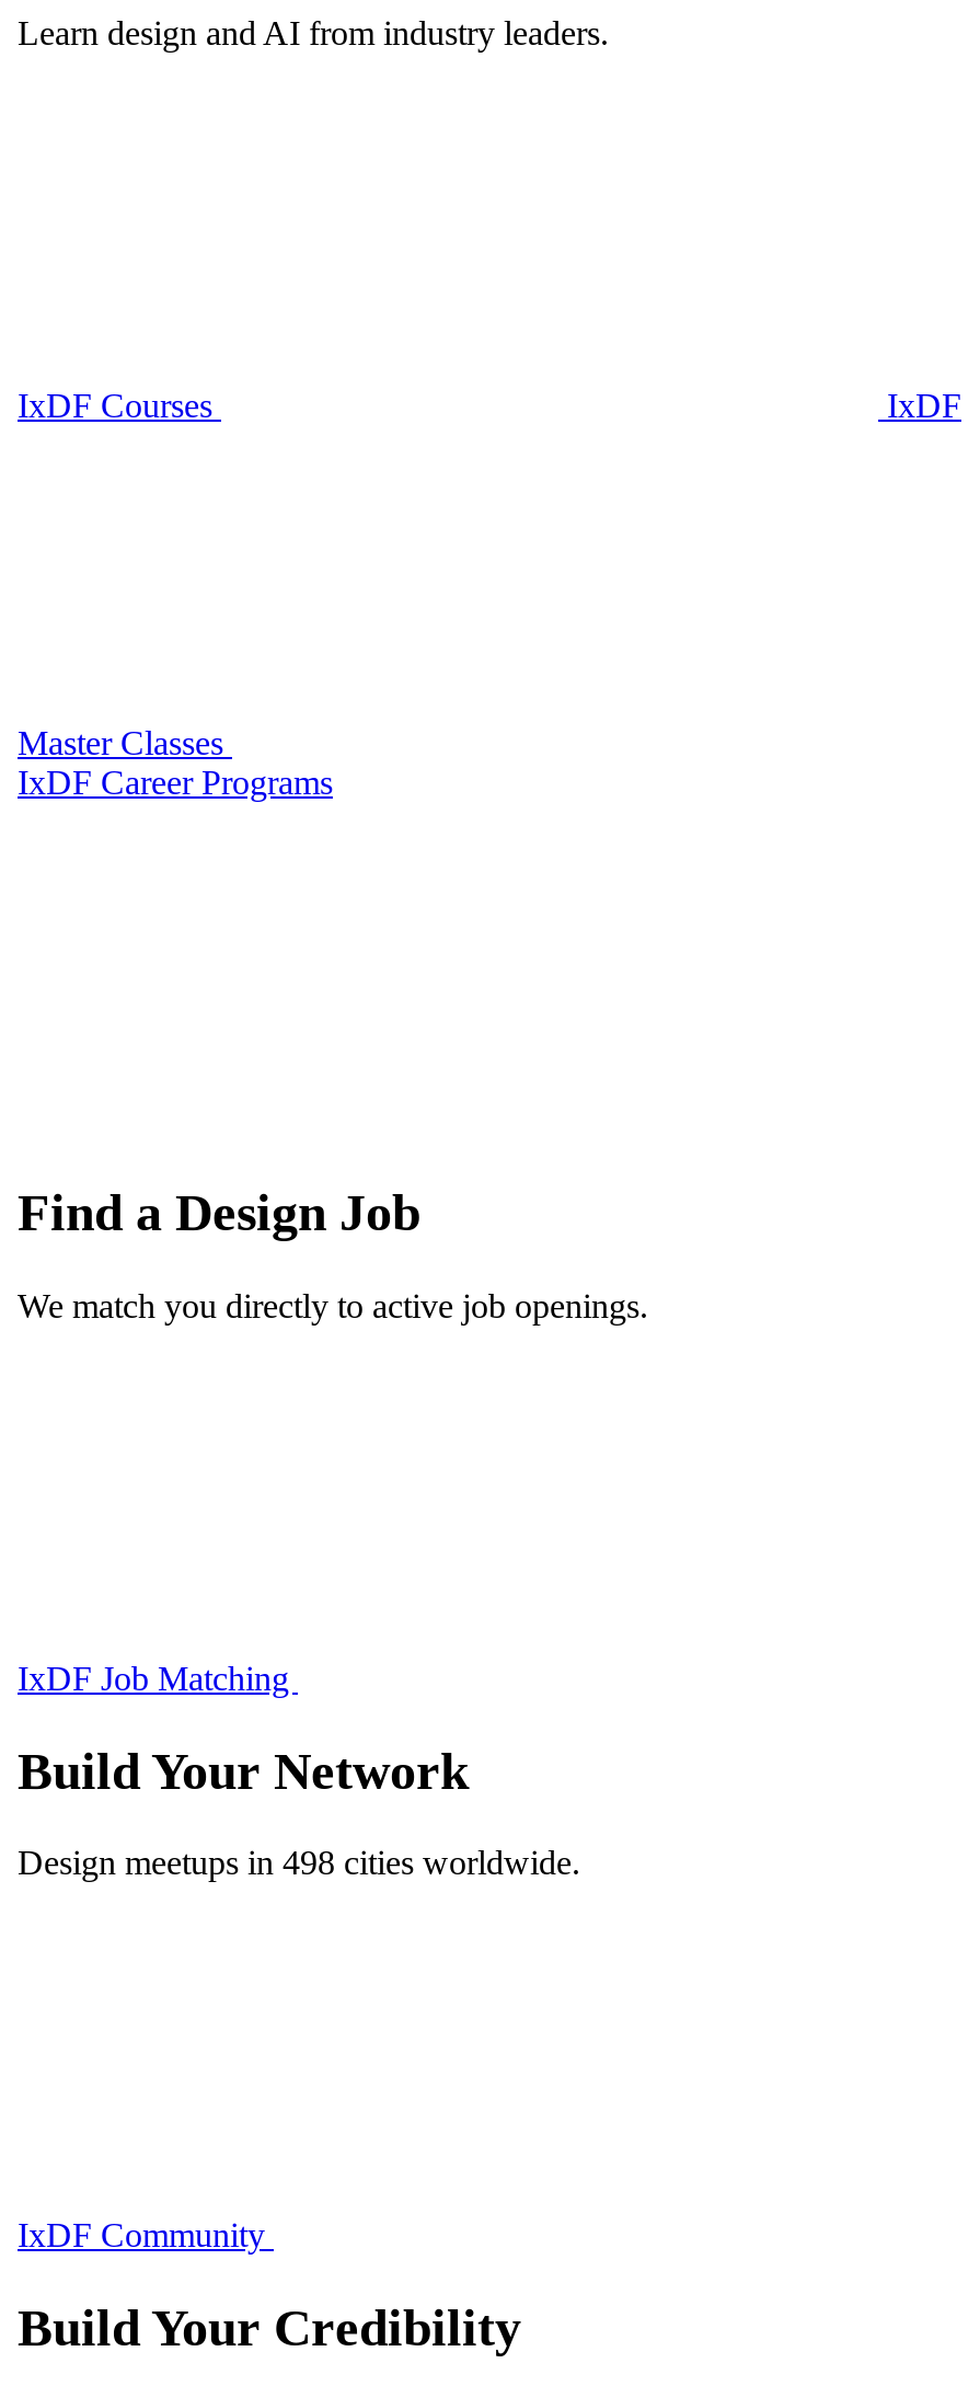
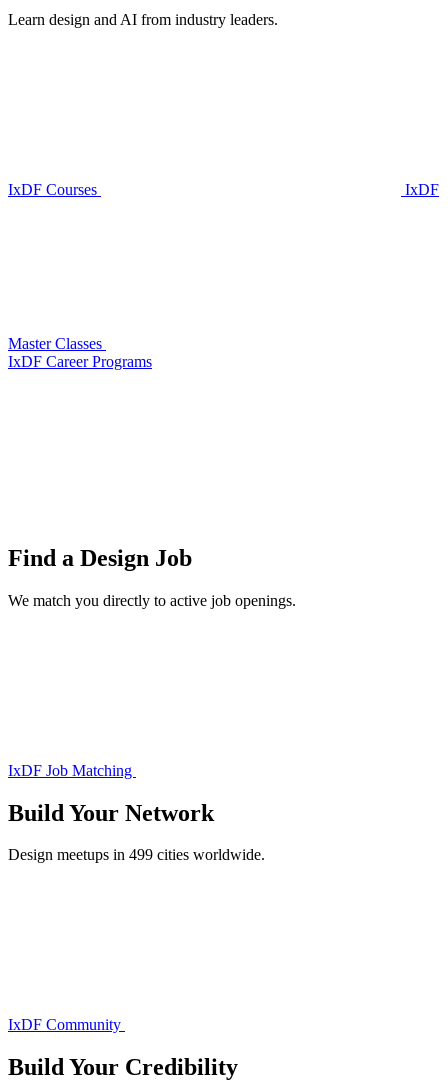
[18,1845,580,1882] Design meetups in 498 cities worldwide. -> [8,846,265,863] Design meetups in 499 cities worldwide.

